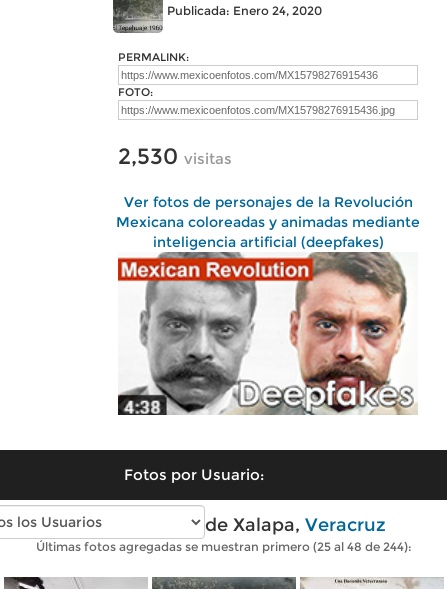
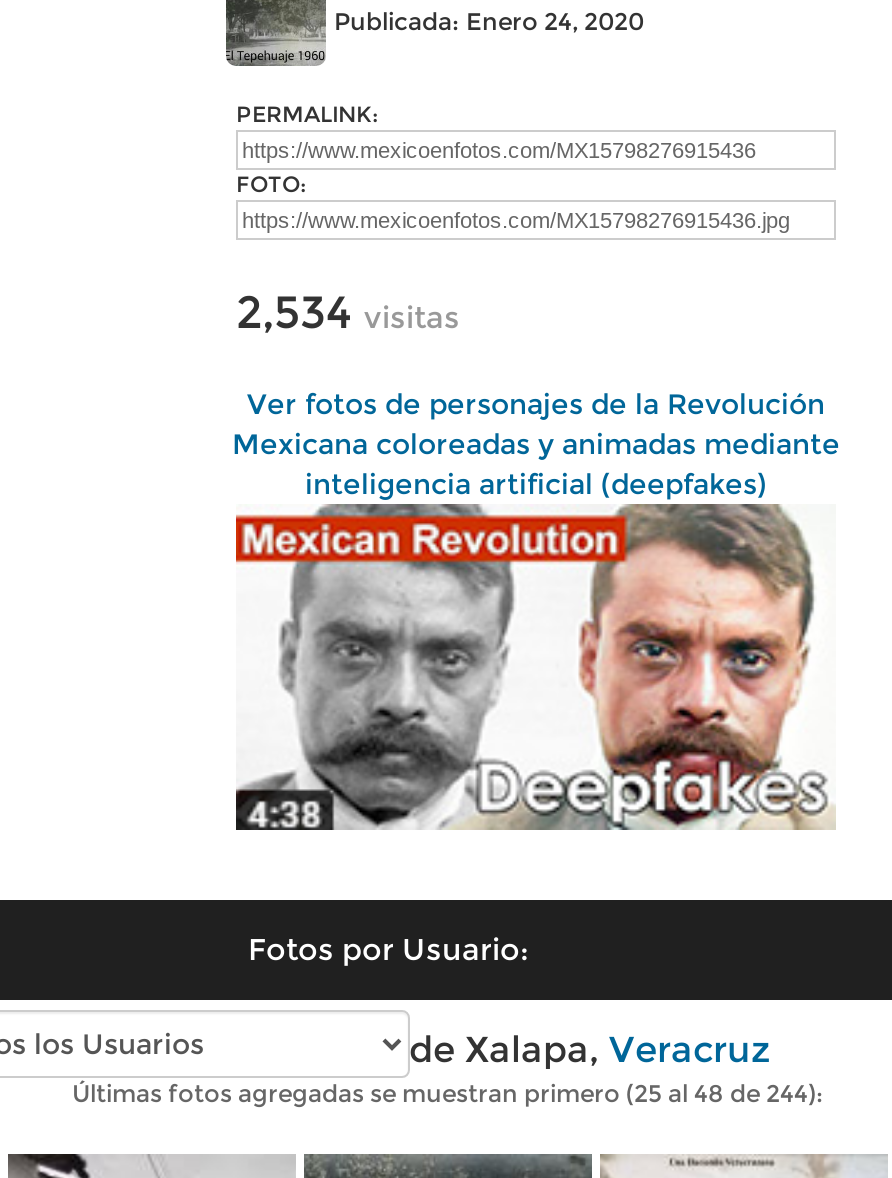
[118,142,232,170] 2,530 visitas -> [236,284,460,340] 2,534 visitas

